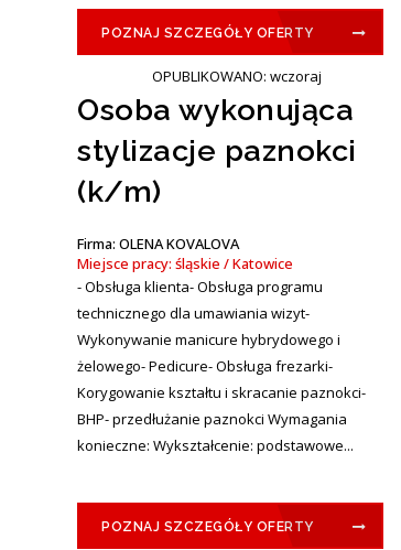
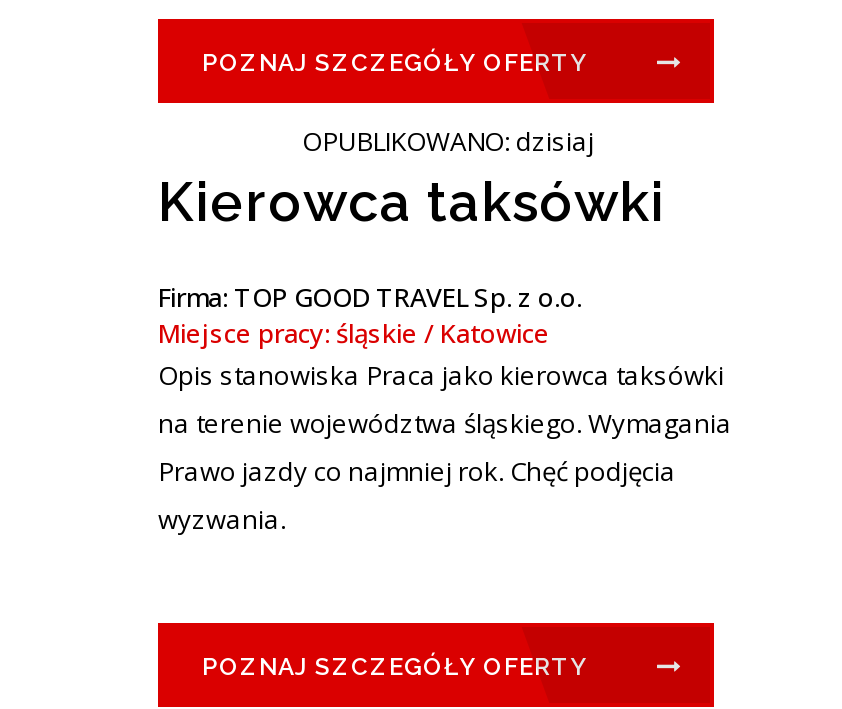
[77,66,356,208] OPUBLIKOWANO: wczoraj | Osoba wykonująca | stylizacje paznokci | (k/m) -> [158,123,665,233] OPUBLIKOWANO: dzisiaj | Kierowca taksówki
[77,234,239,254] Firma: OLENA KOVALOVA -> [158,279,582,315] Firma: TOP GOOD TRAVEL Sp. z o.o.
[77,277,366,455] - Obsługa klienta- Obsługa programu | technicznego dla umawiania wizyt- | Wykonywanie manicure hybrydowego i | żelowego- Pedicure- Obsługa frezarki- | Korygowanie kształtu i skracanie paznokci- | BHP- przedłużanie paznokci Wymagania | konieczne: Wykształcenie: podstawowe... -> [158,357,732,537] Opis stanowiska Praca jako kierowca taksówki | na terenie województwa śląskiego. Wymagania | Prawo jazdy co najmniej rok. Chęć podjęcia | wyzwania.

